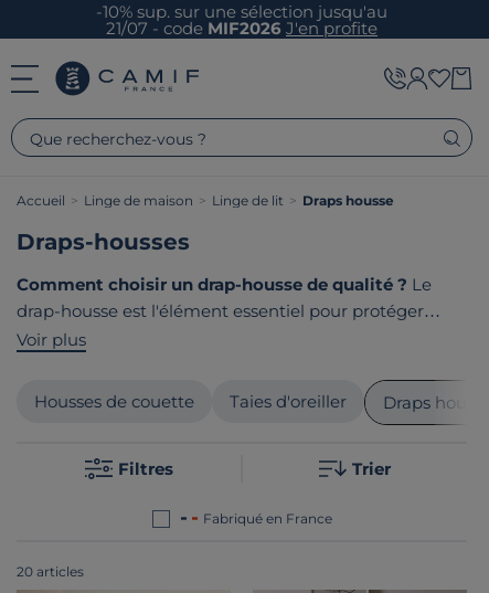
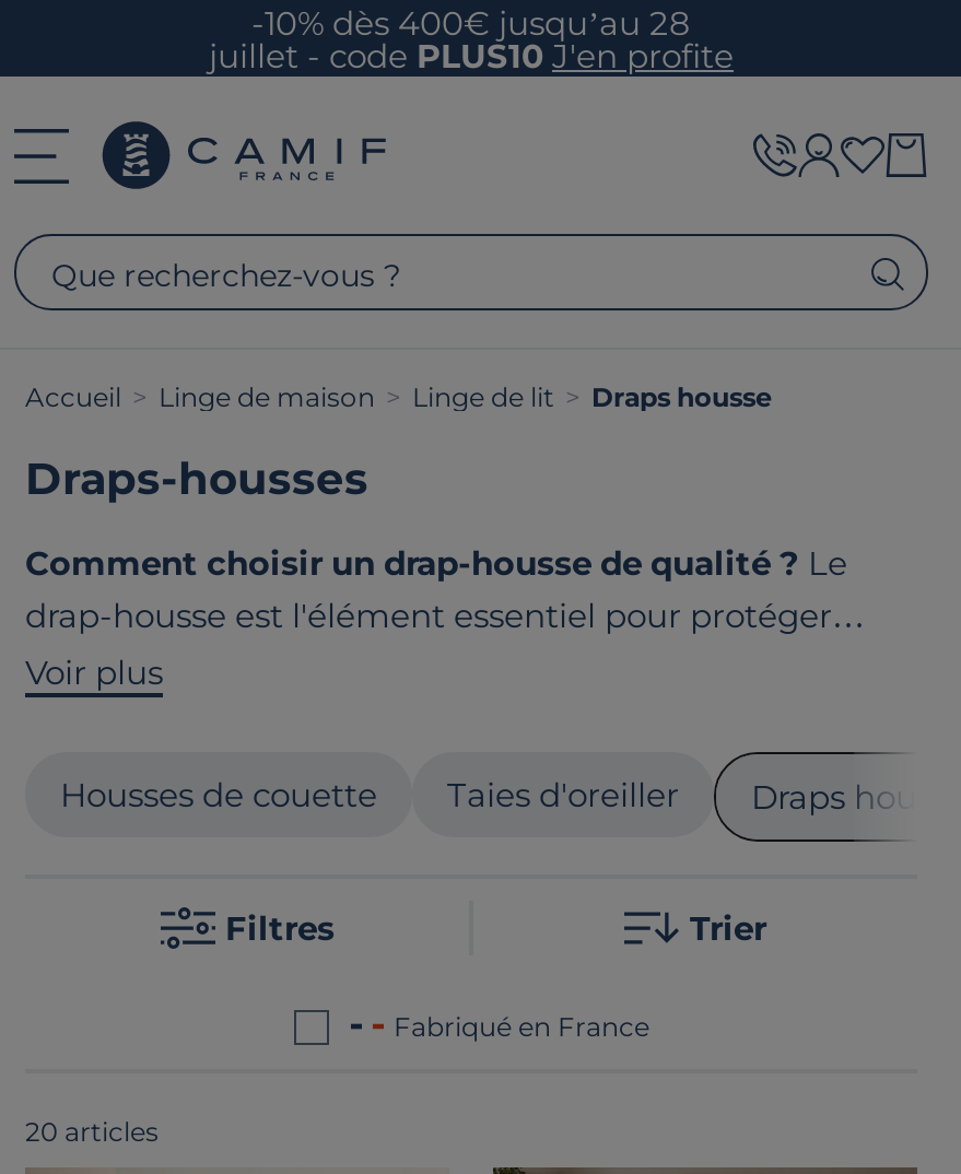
[96,1,387,38] -10% sup. sur une sélection jusqu'au | 21/07 - codeMIF2026 J'en profite -> [209,1,734,75] -10% dès 400€ jusqu’au 28 | juillet - codePLUS10 J'en profite

